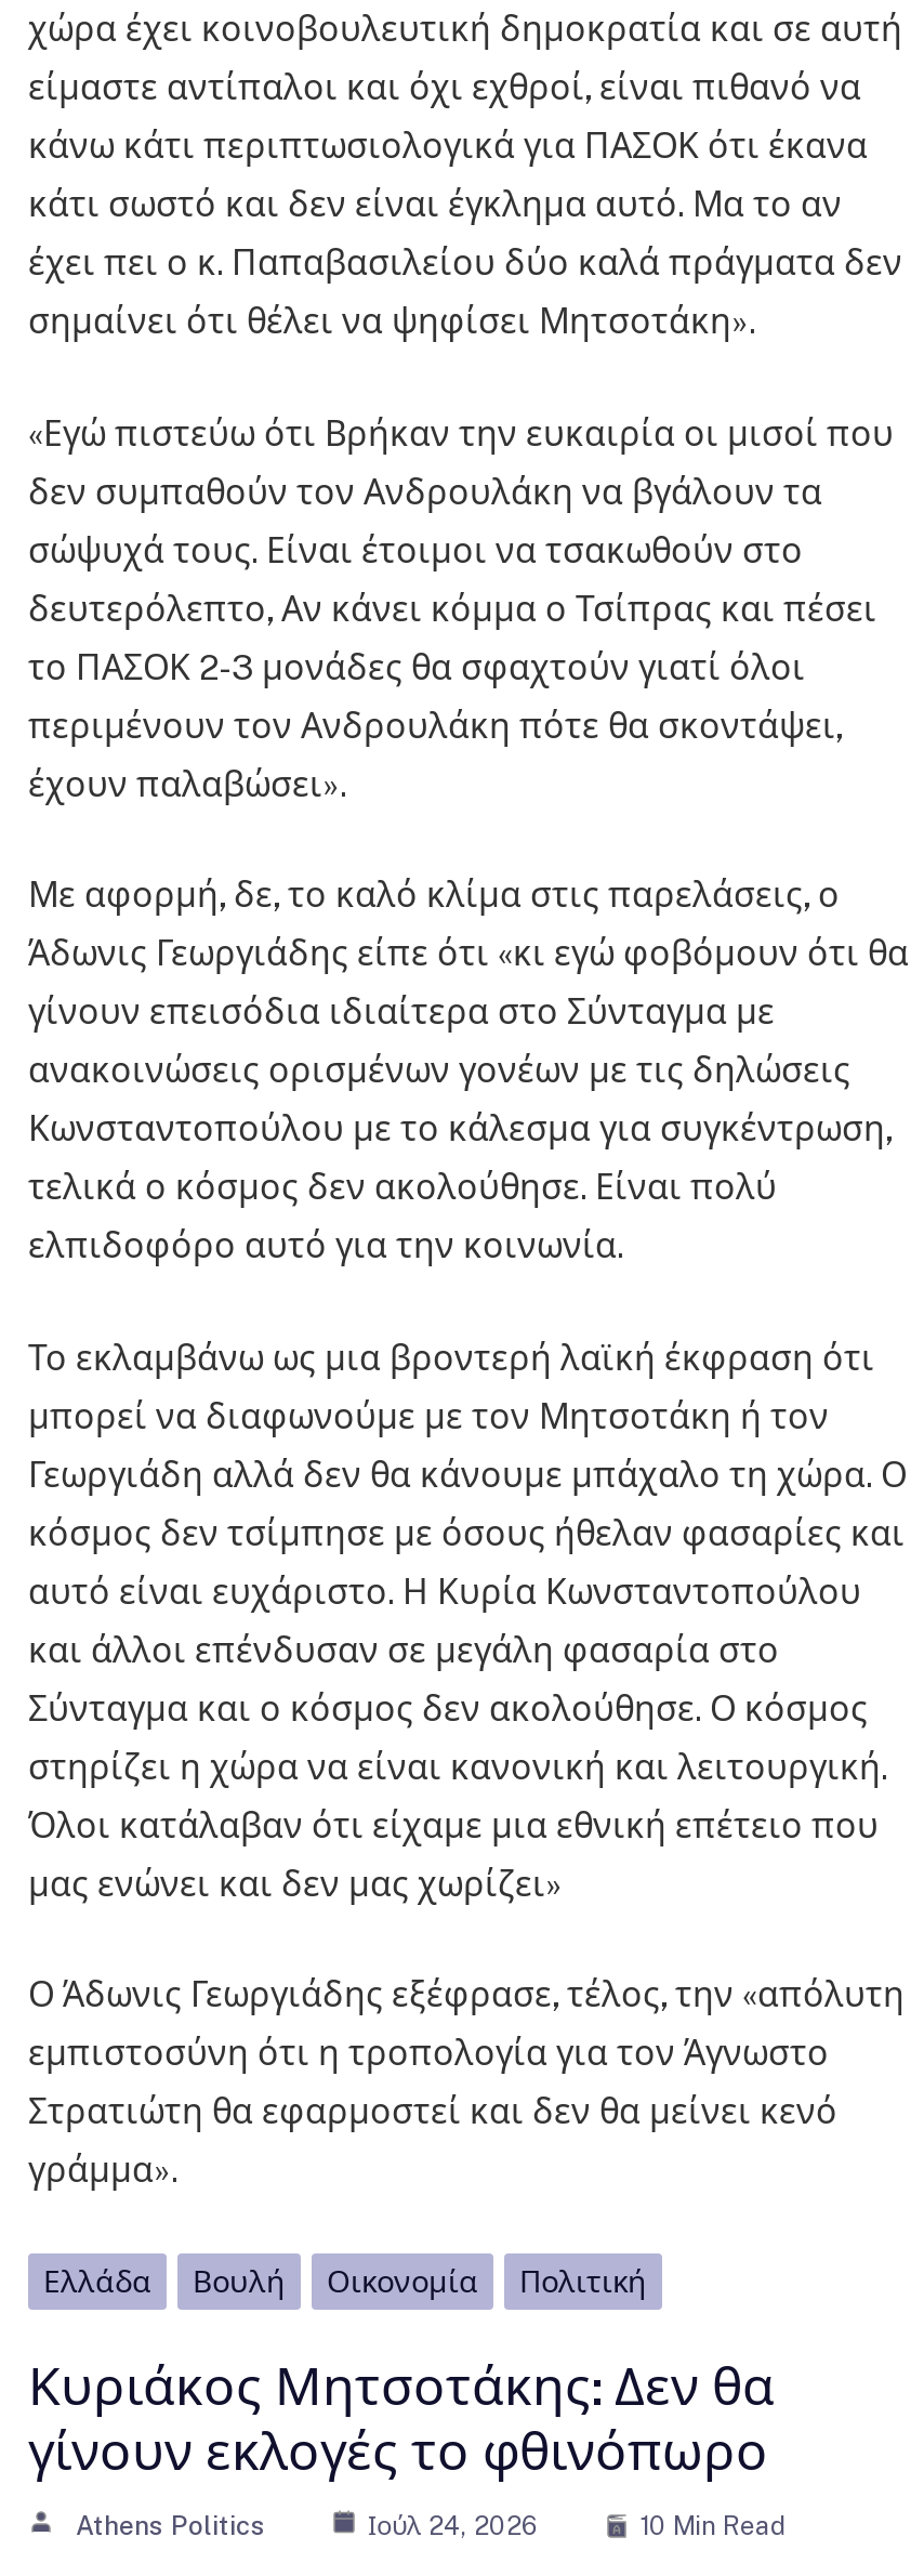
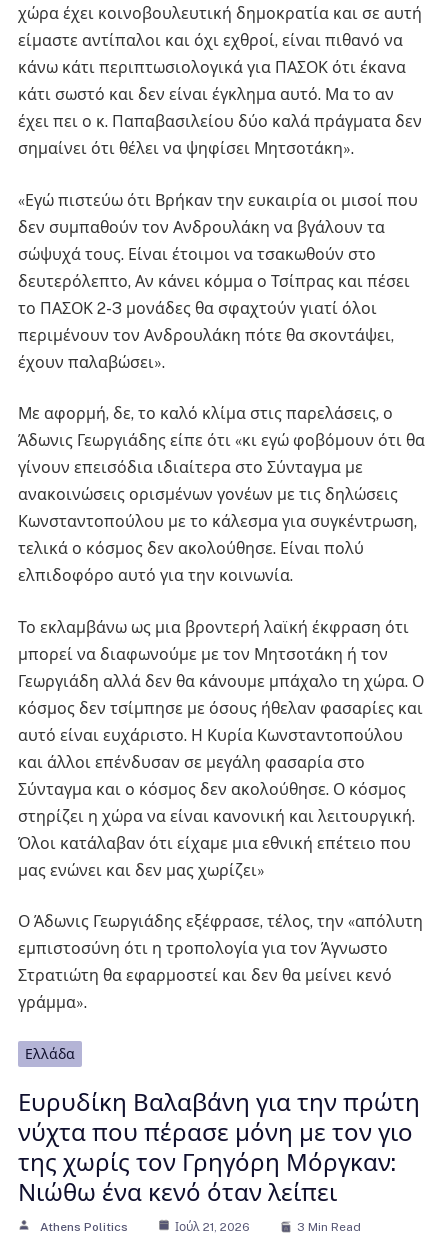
[28,2264,775,2481] Βουλή | Οικονομία | Πολιτική | Κυριάκος Μητσοτάκης: Δεν θα | γίνουν εκλογές το φθινόπωρο -> [18,1088,420,1206] Ευρυδίκη Βαλαβάνη για την πρώτη | νύχτα που πέρασε μόνη με τον γιο | της χωρίς τον Γρηγόρη Μόργκαν: | Νιώθω ένα κενό όταν λείπει
[368,2511,788,2541] Ιούλ 24, 2026 | 10 Min Read -> [175,1220,361,1234] Ιούλ 21, 2026 | 3 Min Read

